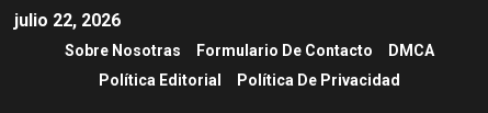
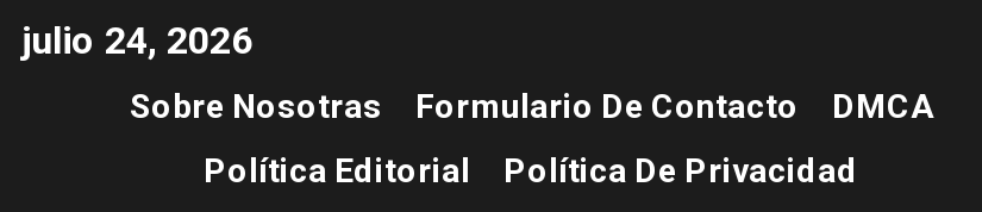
[14,10,121,31] julio 22, 2026 -> [21,19,252,64] julio 24, 2026

